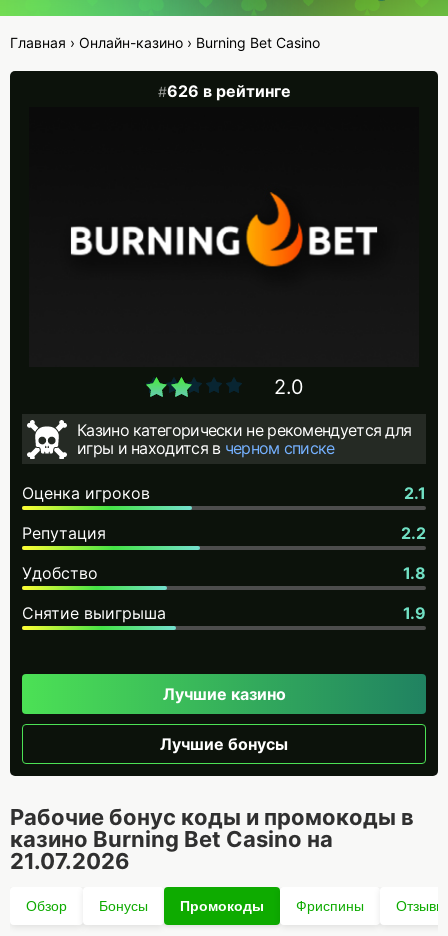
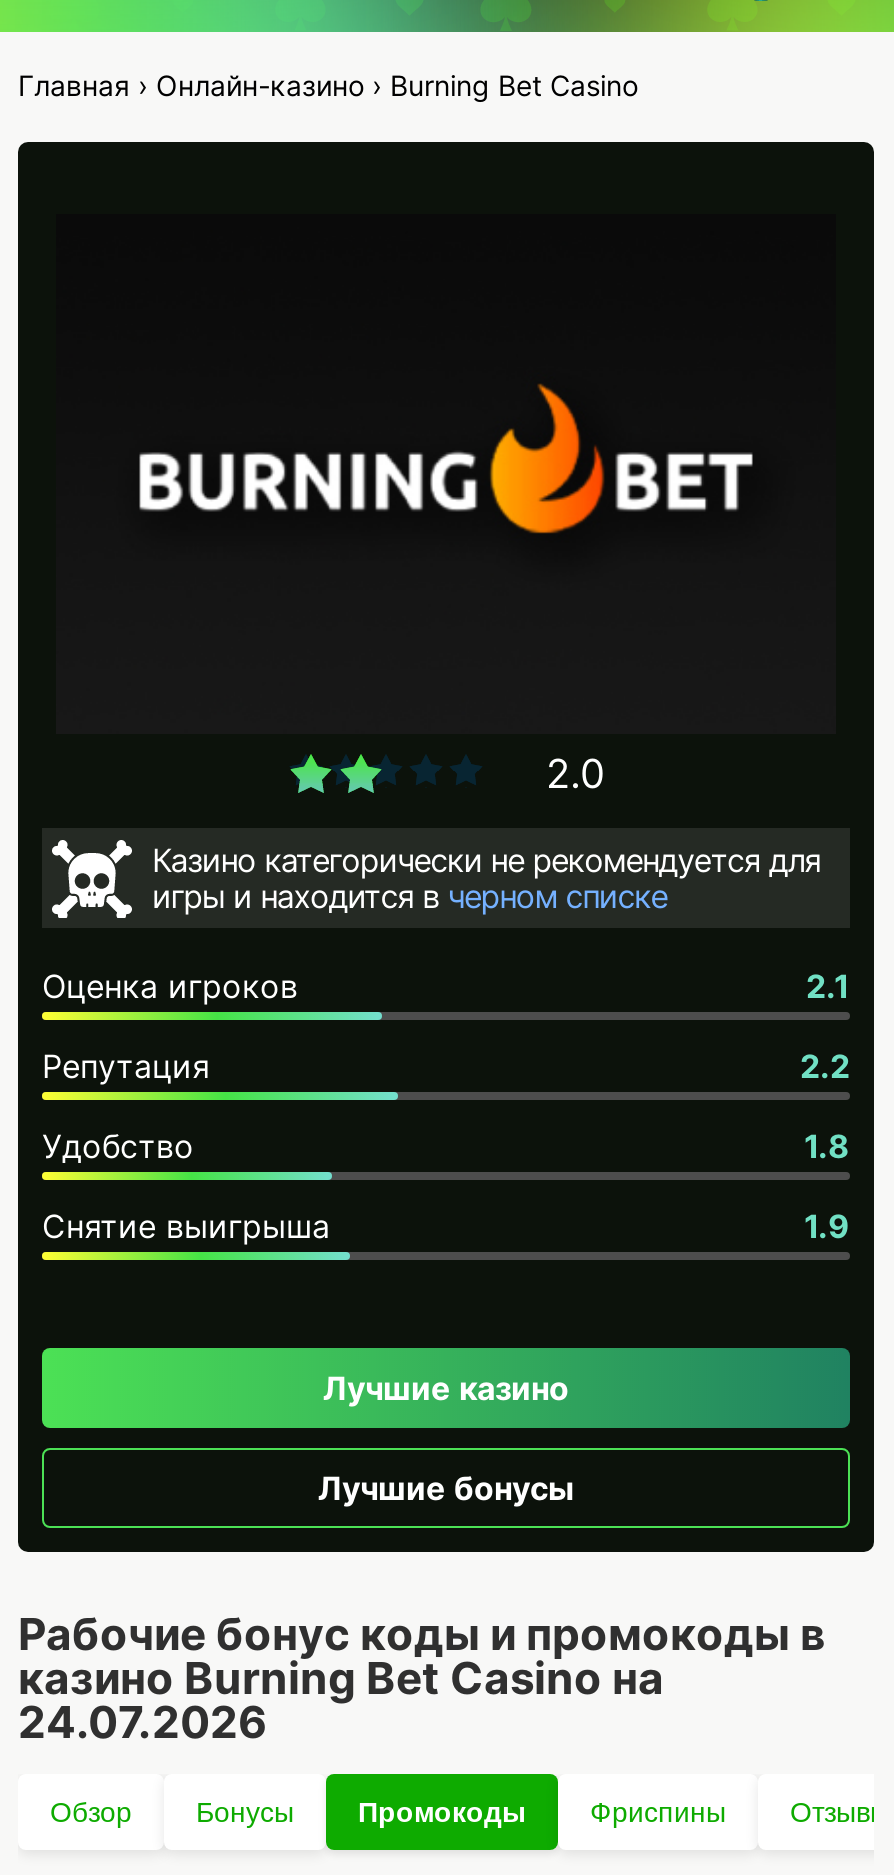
[166,81,290,101] 626 в рейтинге -> none
[10,848,130,874] 21.07.2026 -> [18,1697,268,1749] 24.07.2026

